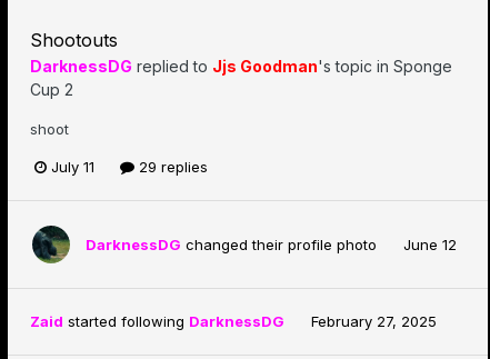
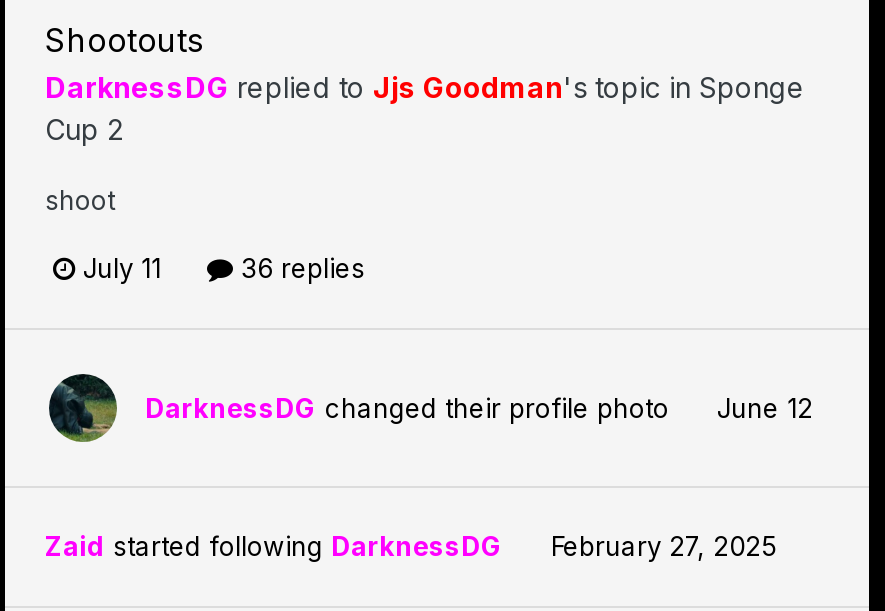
[134,158,208,176] 29 replies -> [233,252,365,284] 36 replies

